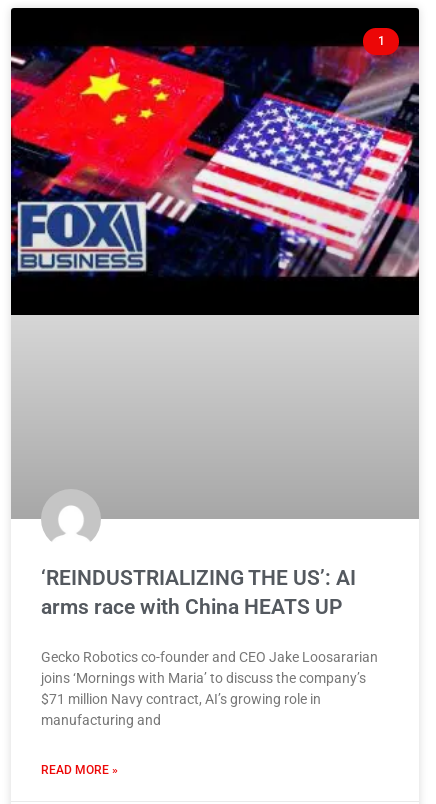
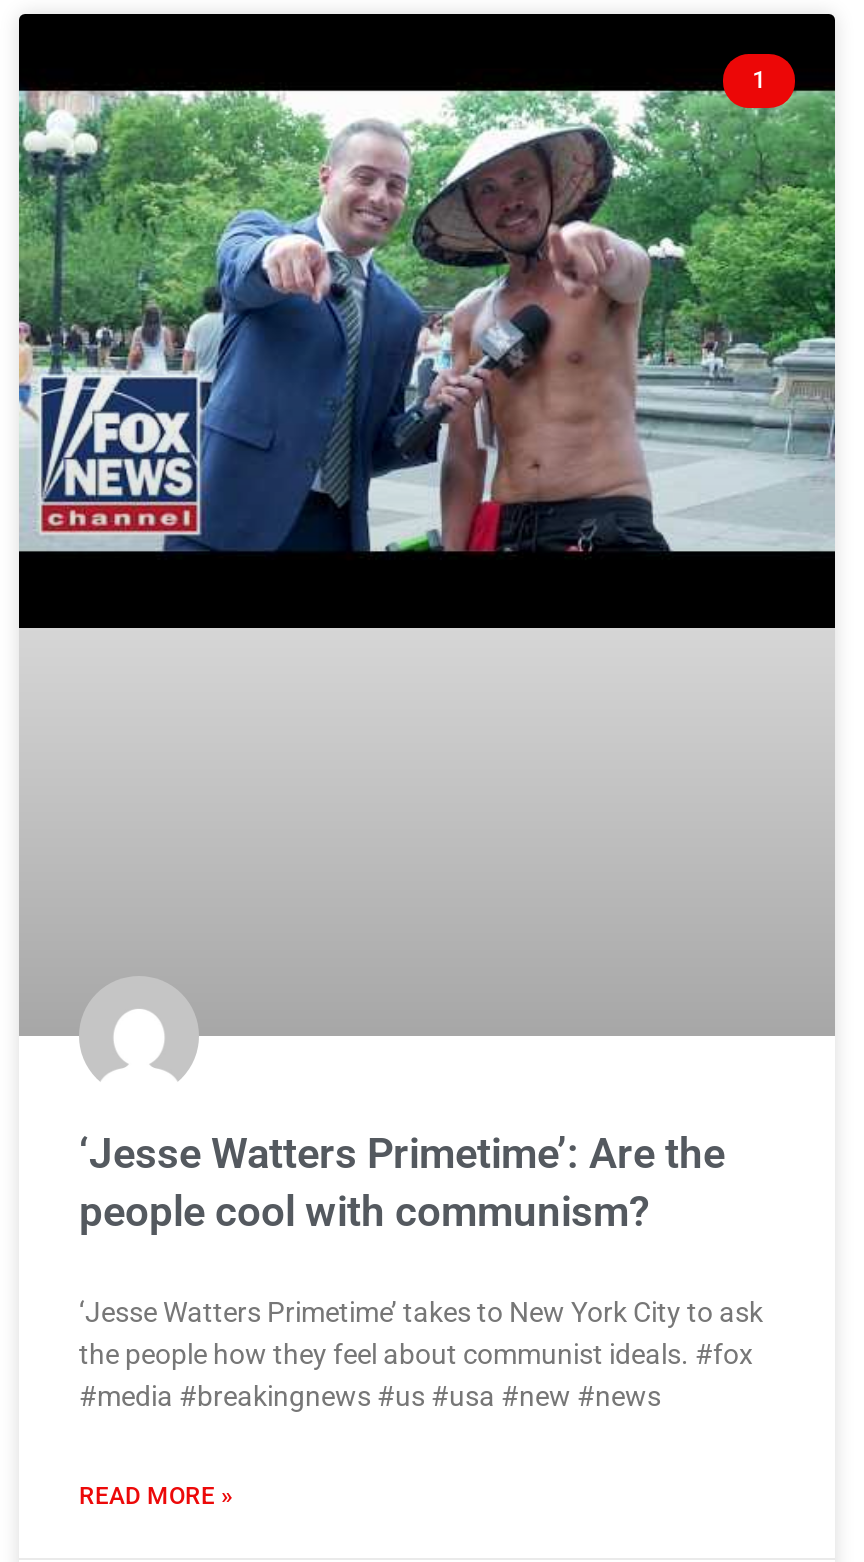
[10,44,420,277] [image] -> [17,88,837,554] [image]
[41,566,356,619] ‘REINDUSTRIALIZING THE US’: AI | arms race with China HEATS UP -> [79,1130,725,1236] ‘Jesse Watters Primetime’: Are the | people cool with communism?
[41,649,378,728] Gecko Robotics co-founder and CEO Jake Loosararian | joins ‘Mornings with Maria’ to discuss the company’s | $71 million Navy contract, AI’s growing role in | manufacturing and -> [79,1296,763,1412] ‘Jesse Watters Primetime’ takes to New York City to ask | the people how they feel about communist ideals. #fox | #media #breakingnews #us #usa #new #news

